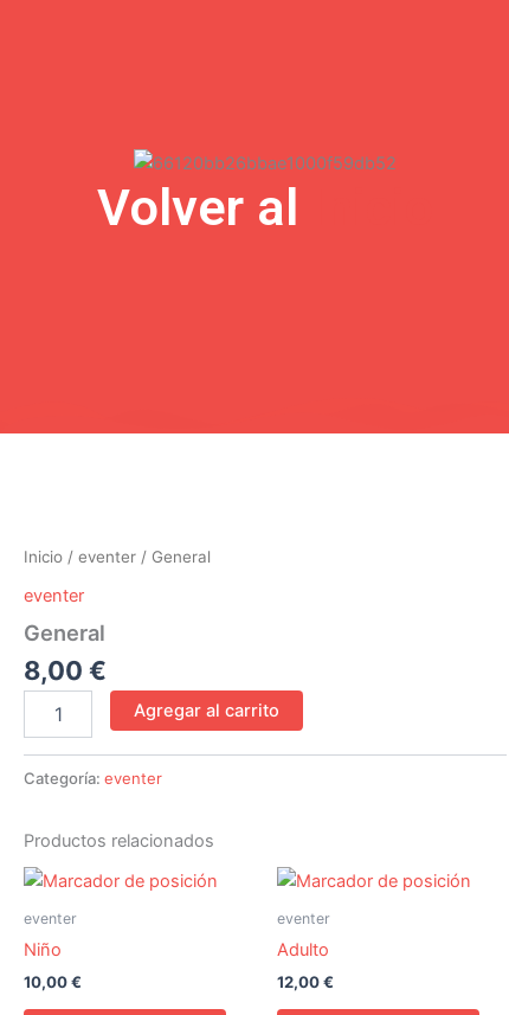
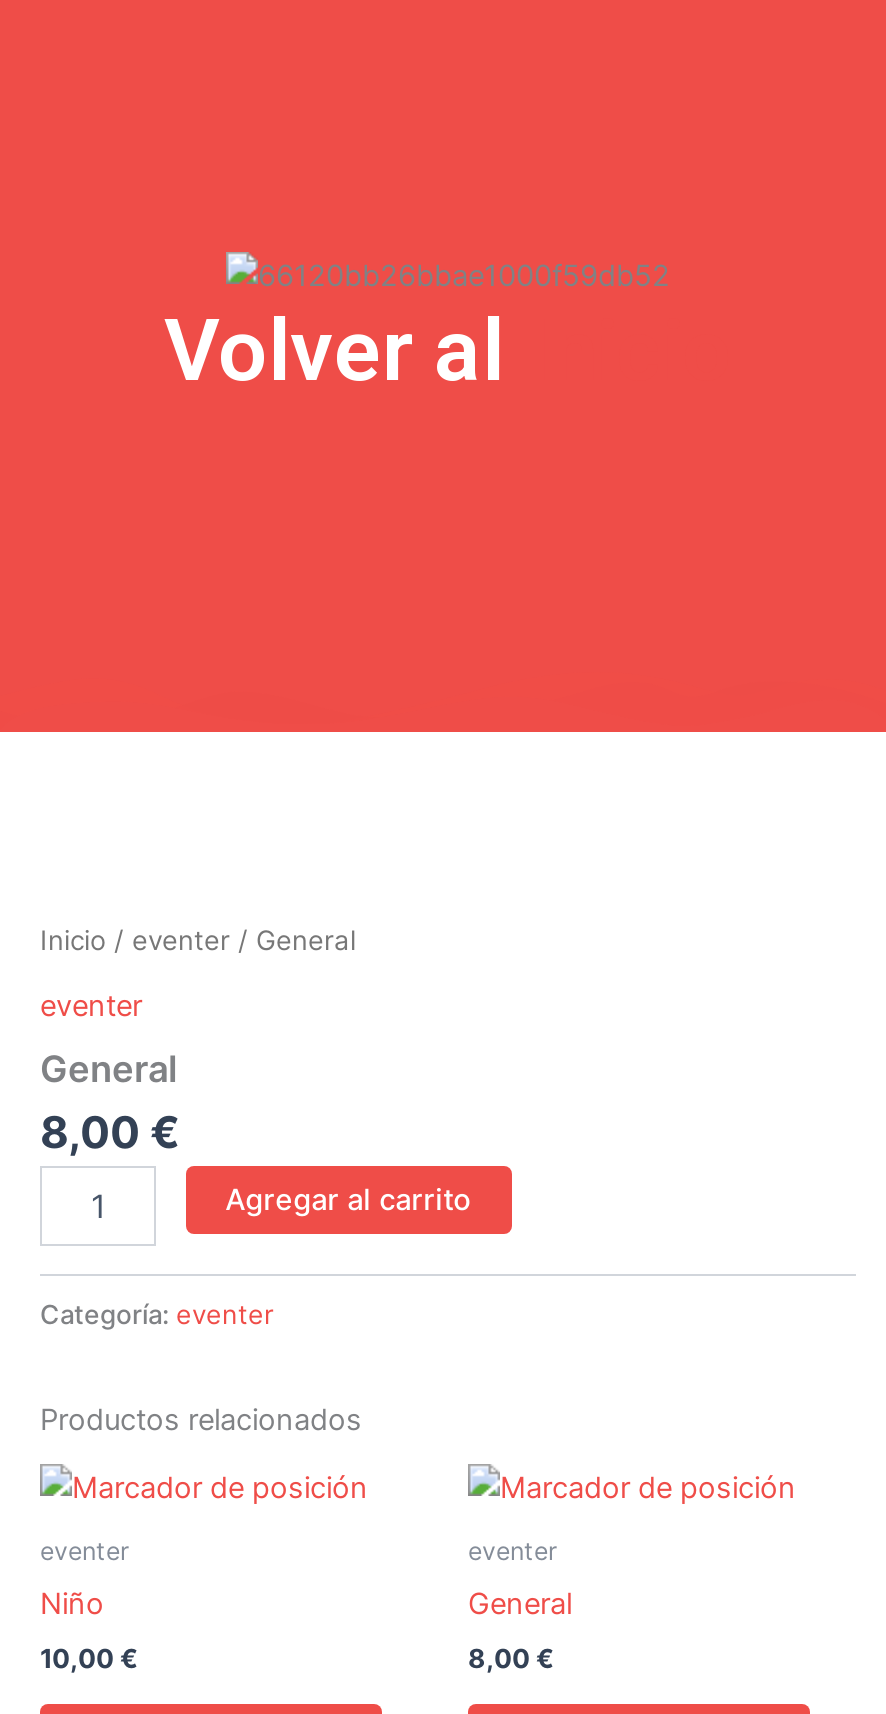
[277,939,329,961] Adulto -> [468,1586,572,1622] General
[277,973,334,992] 12,00 € -> [468,1643,554,1675] 8,00 €

